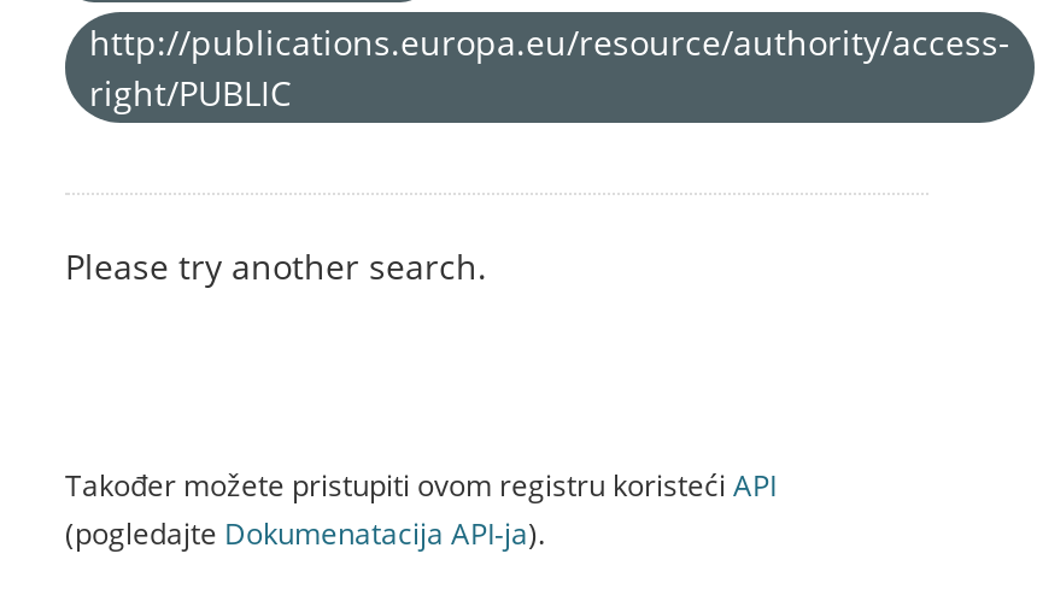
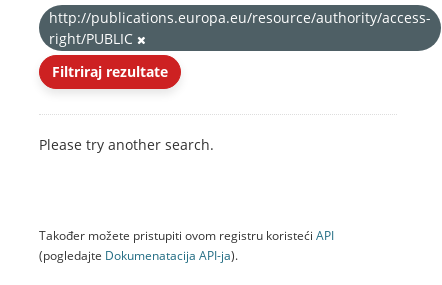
none -> [52,62,168,81] Filtriraj rezultate

